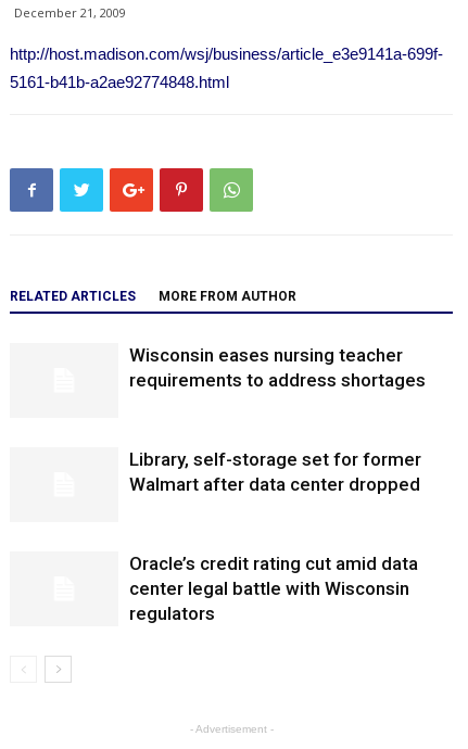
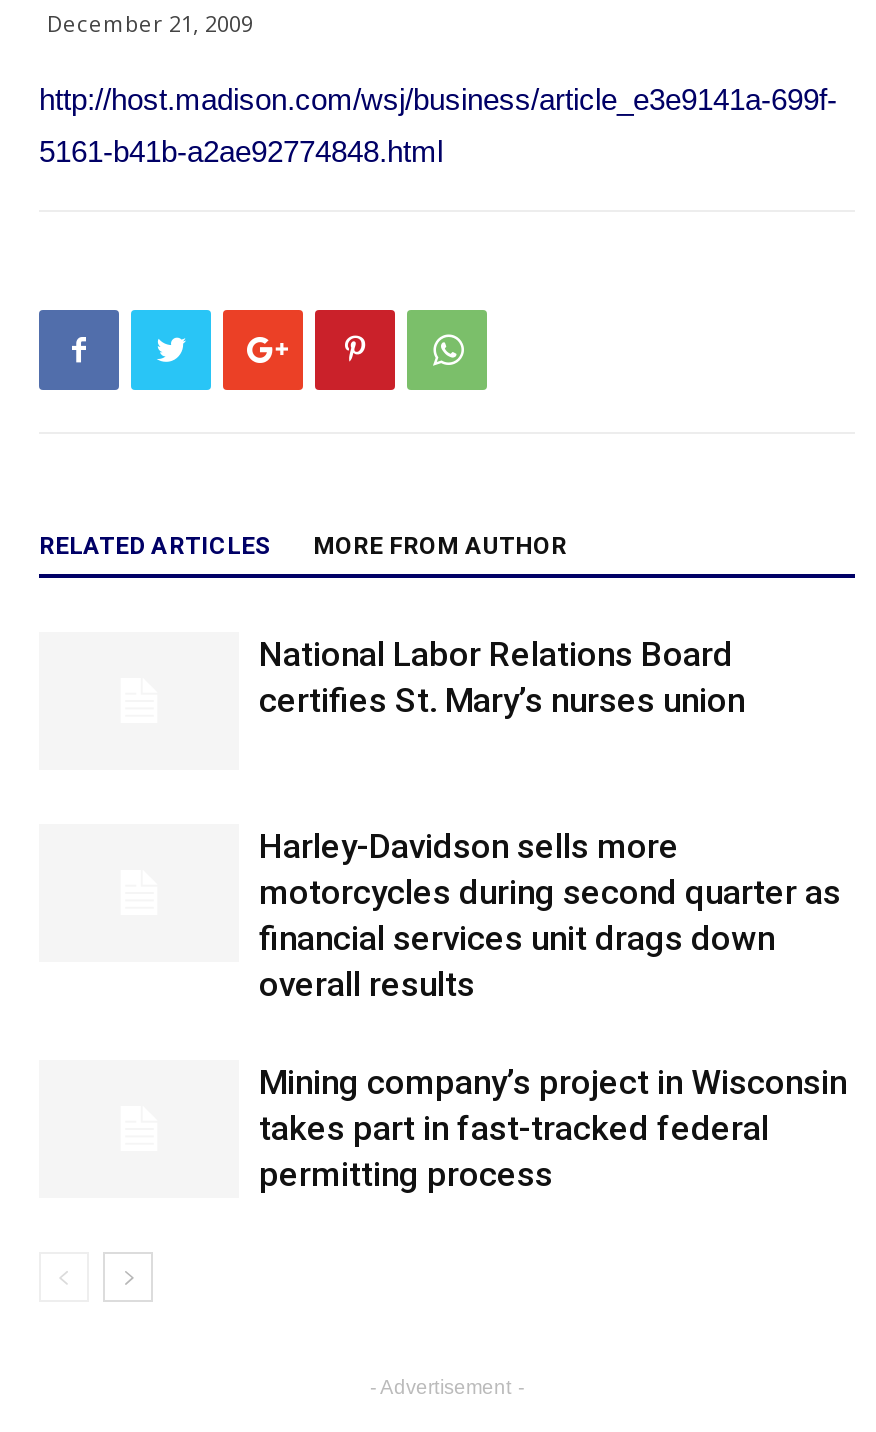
[129,344,426,391] Wisconsin eases nursing teacher | requirements to address shortages -> [259,634,745,720] National Labor Relations Board | certifies St. Mary’s nurses union
[129,448,421,495] Library, self-storage set for former | Walmart after data center dropped -> [259,826,841,1004] Harley-Davidson sells more | motorcycles during second quarter as | financial services unit drags down | overall results
[129,553,418,624] Oracle’s credit rating cut amid data | center legal battle with Wisconsin | regulators -> [259,1062,847,1194] Mining company’s project in Wisconsin | takes part in fast-tracked federal | permitting process

